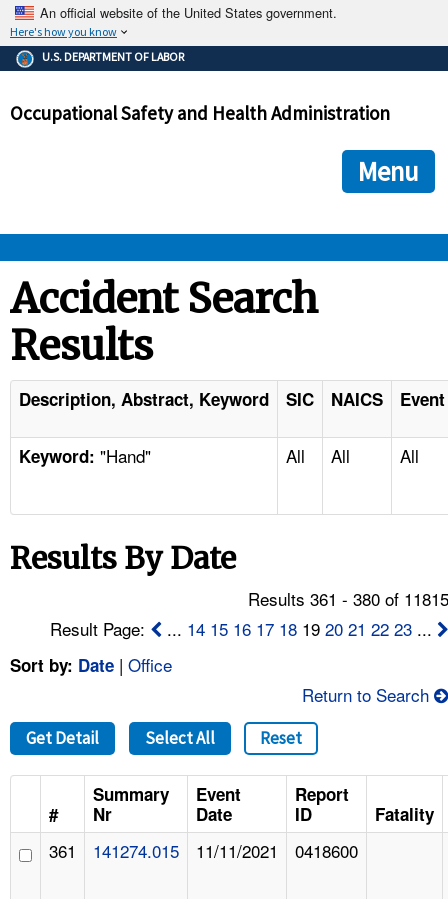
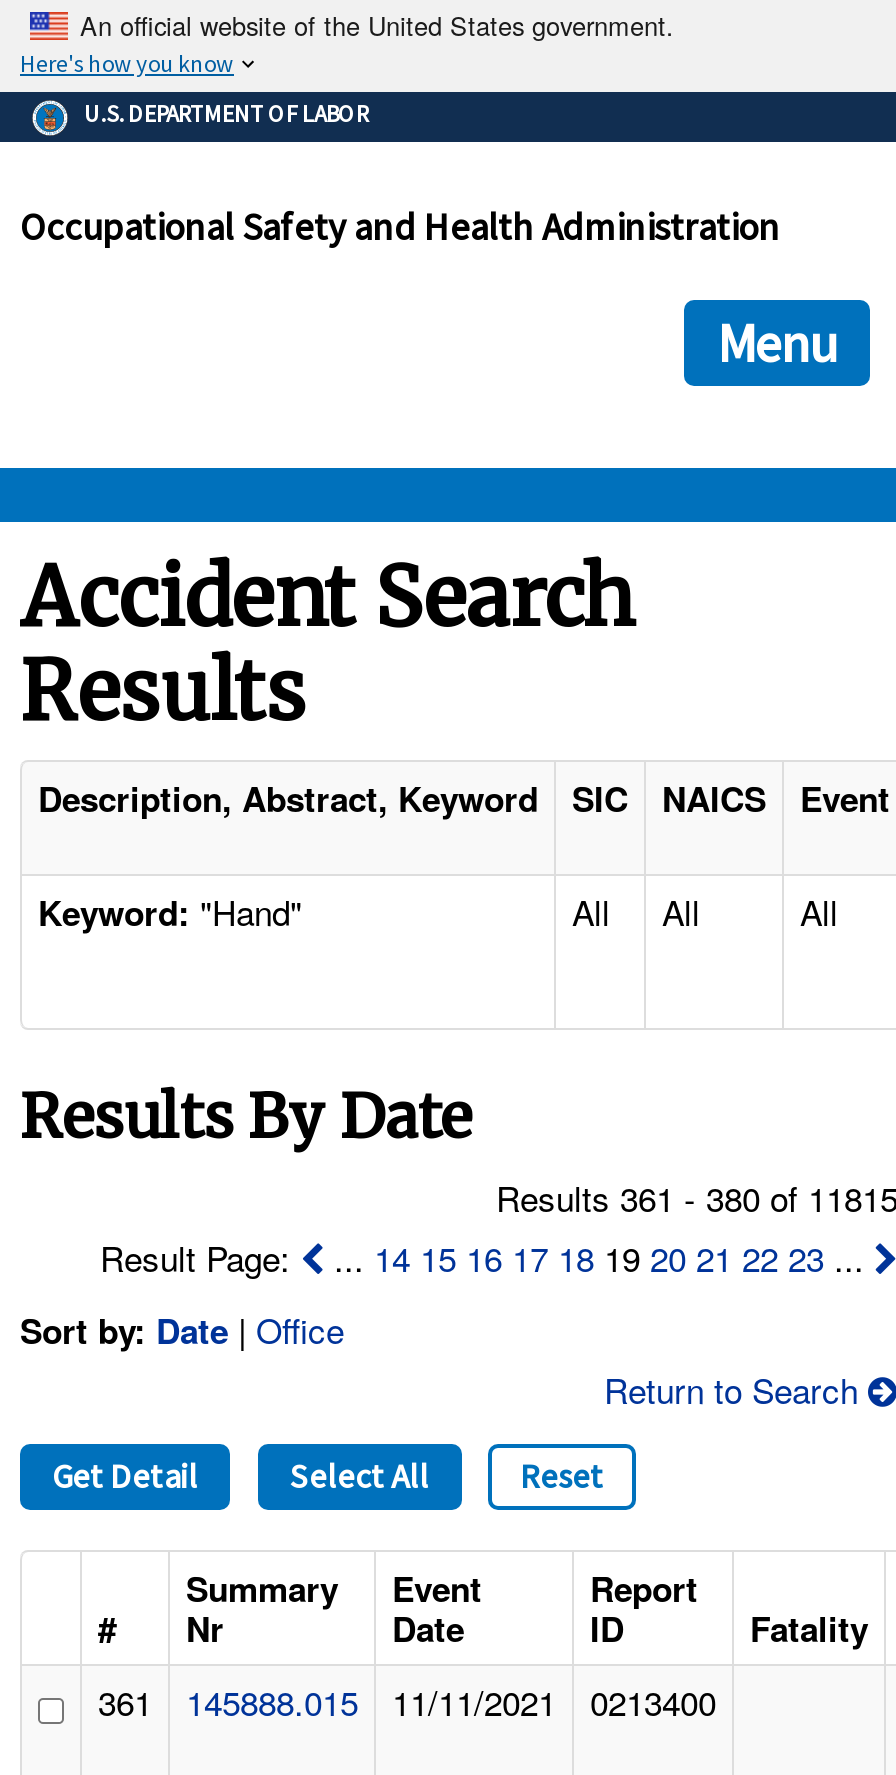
[93,838,179,863] 141274.015 -> [186,1676,358,1726] 145888.015
[295,838,358,863] 0418600 -> [590,1676,716,1726] 0213400

